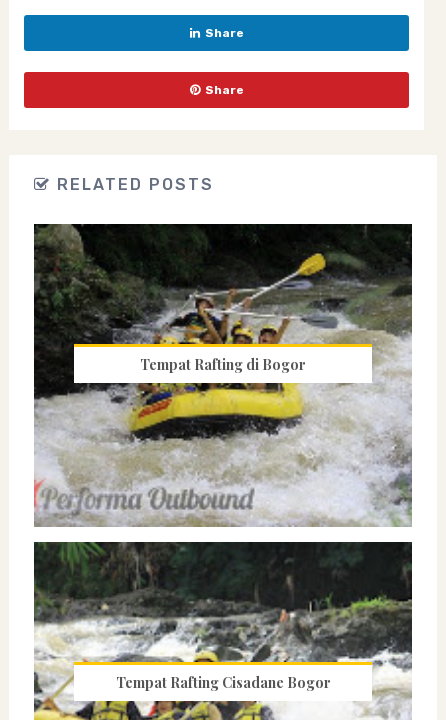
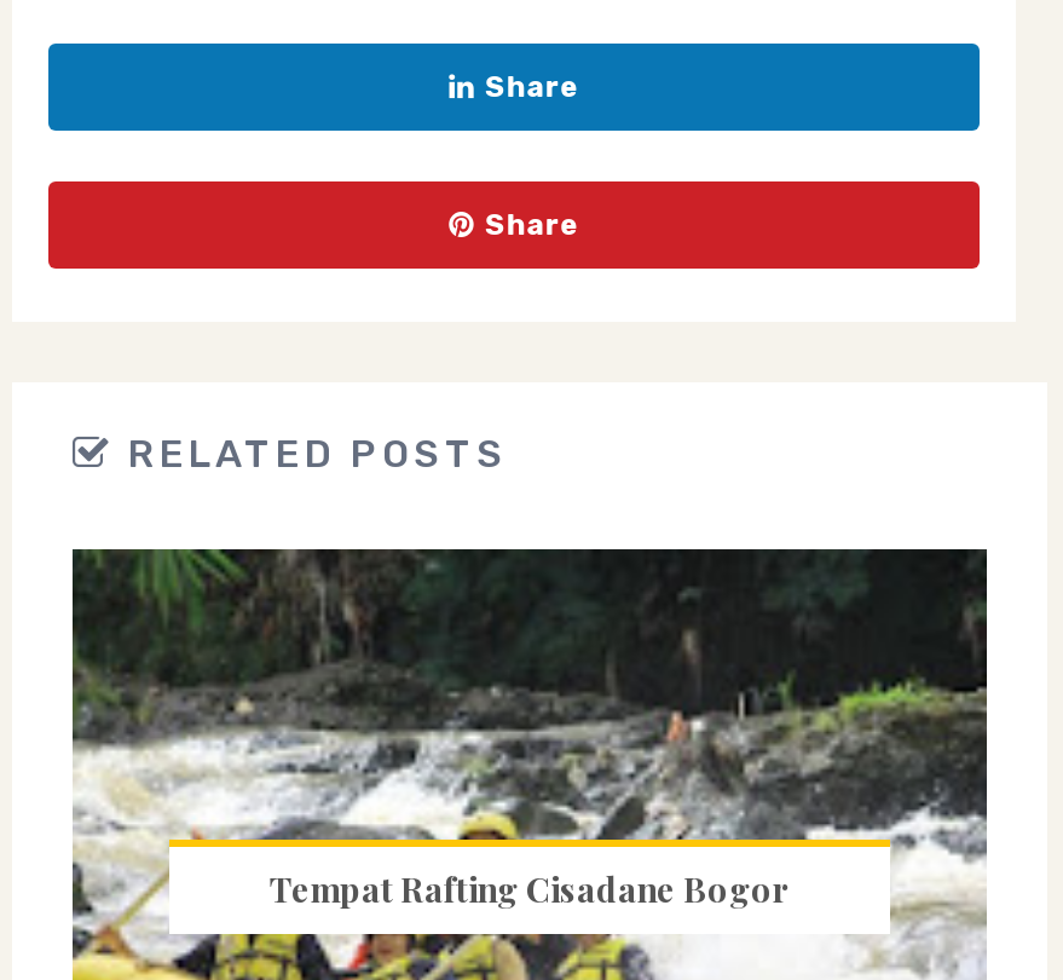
[33,224,412,528] [image] | Tempat Rafting di Bogor -> none

